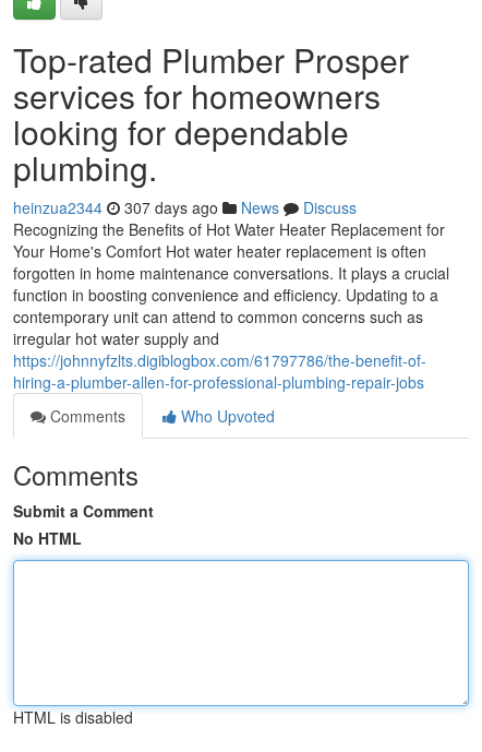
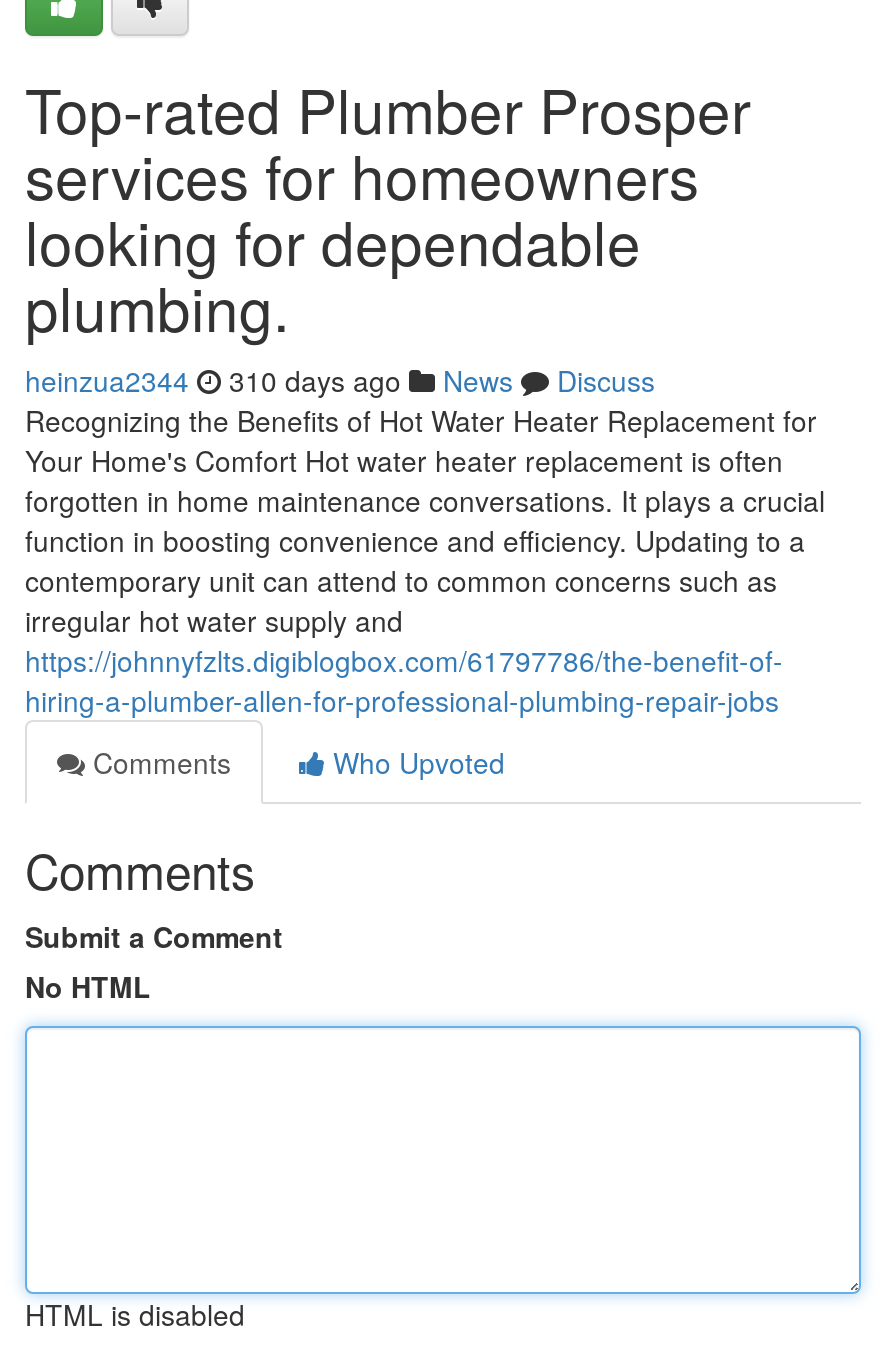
[13,196,357,218] heinzua2344 307 days ago News Discuss -> [25,360,655,400] heinzua2344 310 days ago News Discuss

